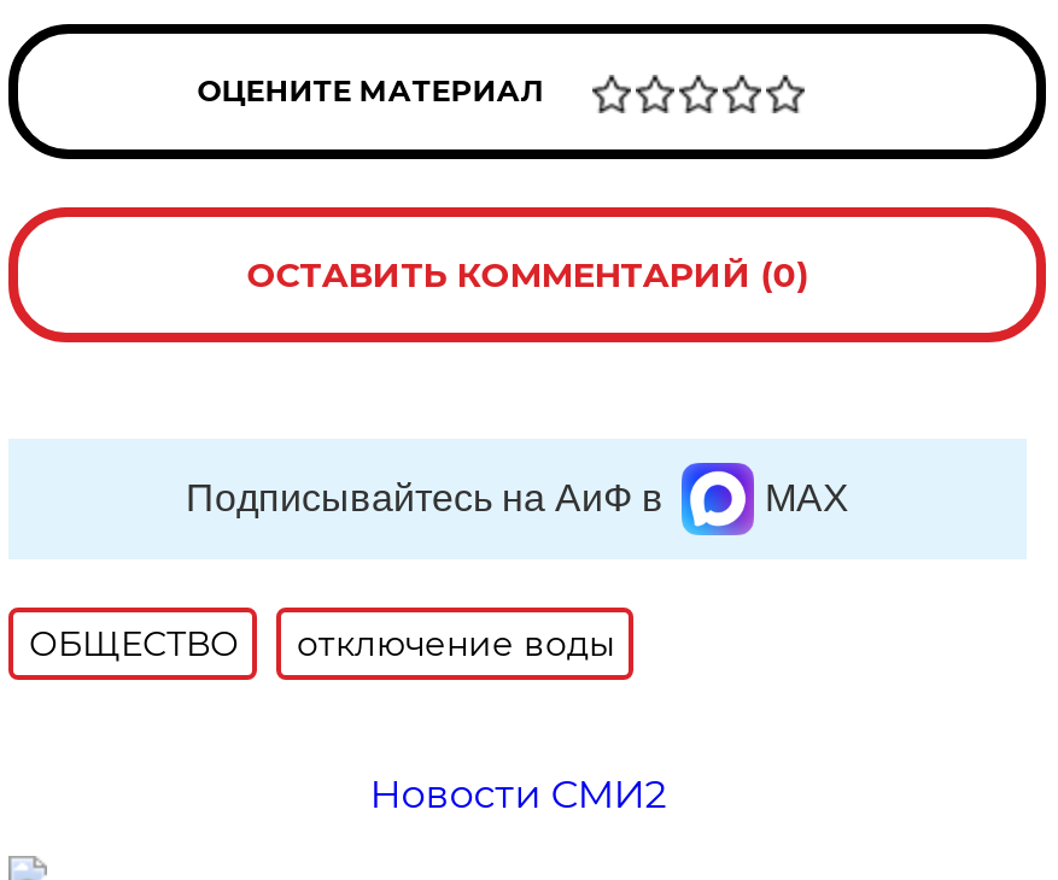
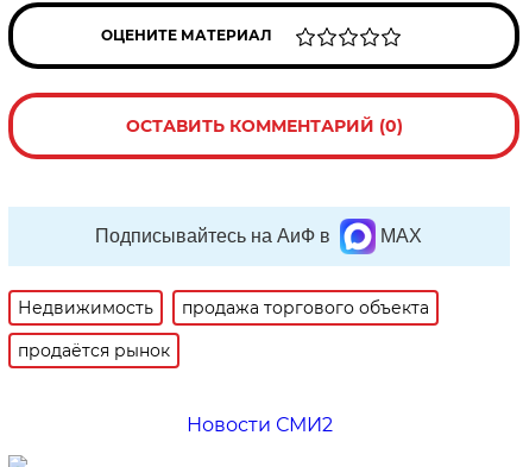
[29,622,615,665] ОБЩЕСТВО | отключение воды -> [18,297,430,361] Недвижимость | продажа торгового объекта | продаётся рынок

